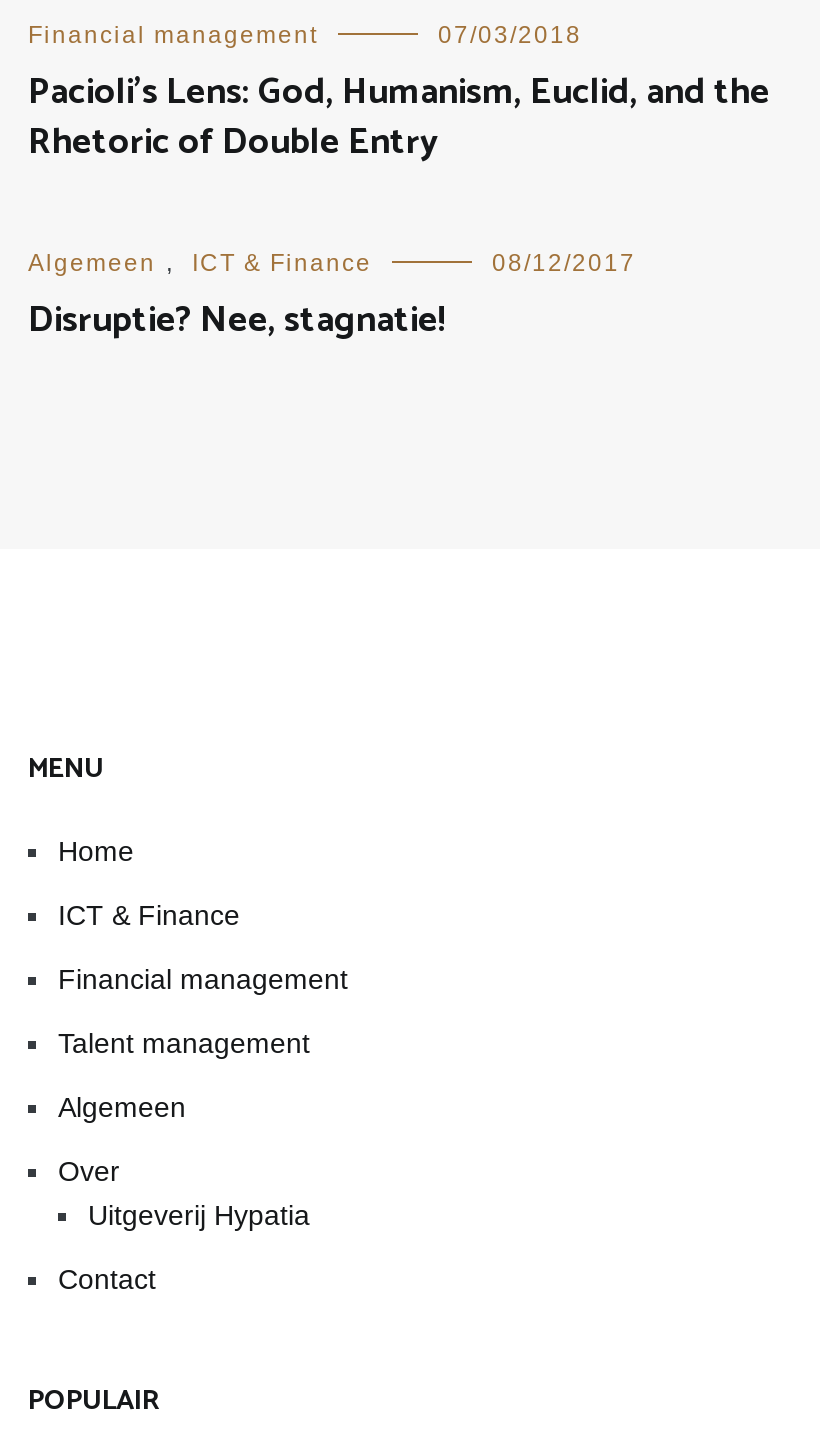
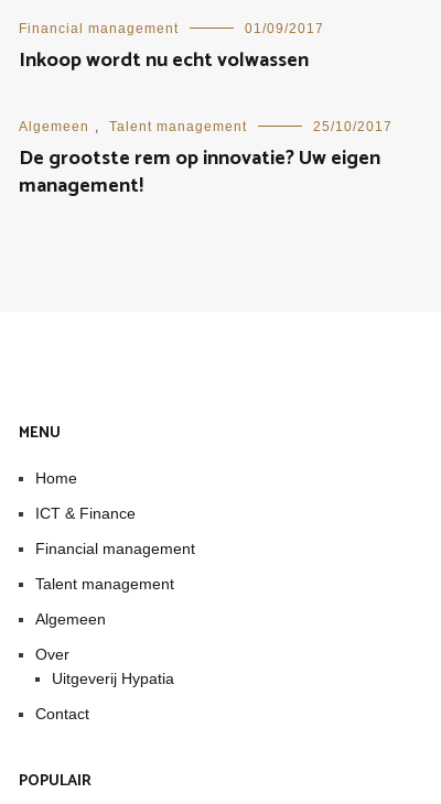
[28,20,770,172] 07/03/2018 | Pacioli’s Lens: God, Humanism, Euclid, and the | Rhetoric of Double Entry -> [19,21,324,77] 01/09/2017 | Inkoop wordt nu echt volwassen
[28,248,636,350] Algemeen , ICT & Finance | 08/12/2017 | Disruptie? Nee, stagnatie! -> [19,119,392,203] Algemeen , Talent management | 25/10/2017 | De grootste rem op innovatie? Uw eigen | management!

